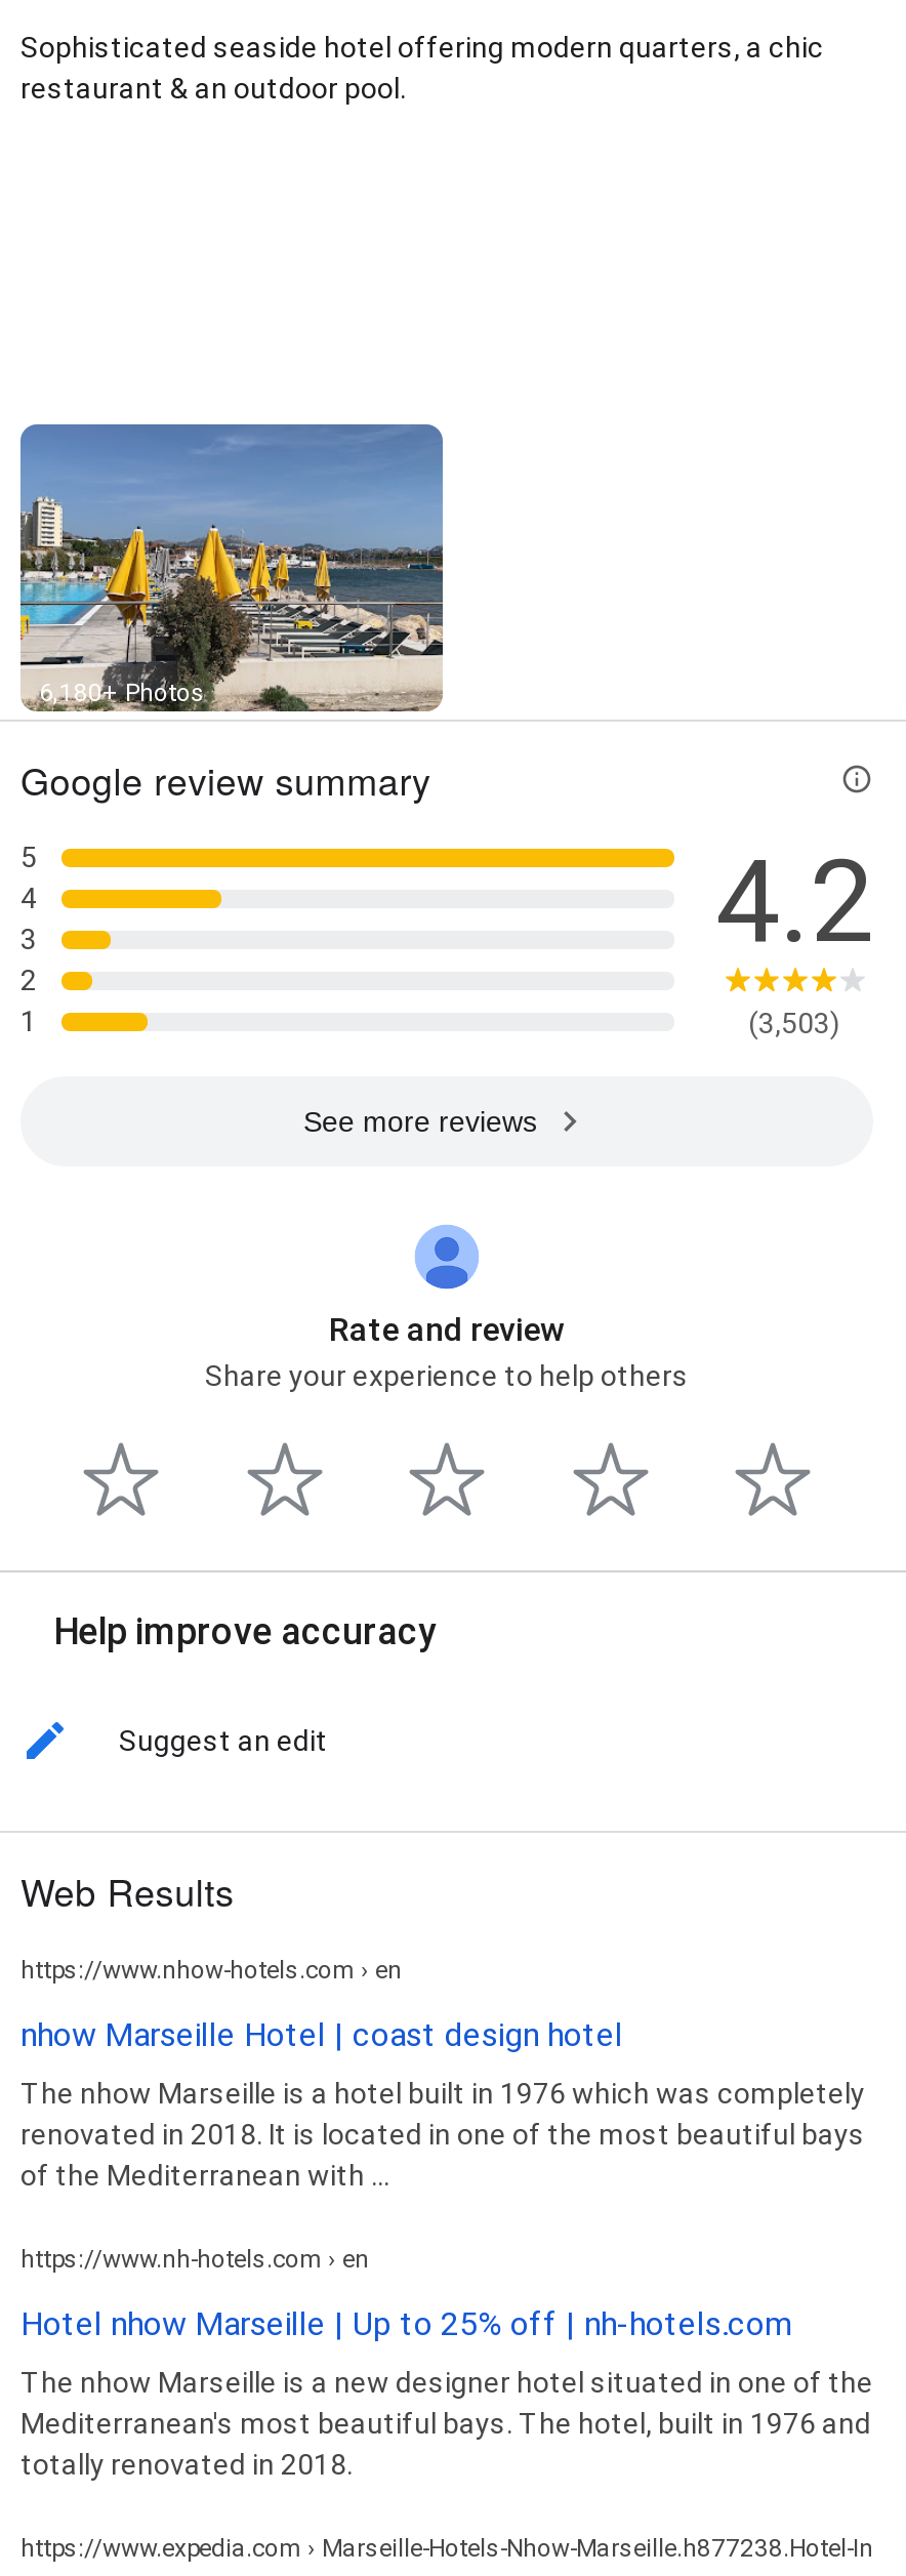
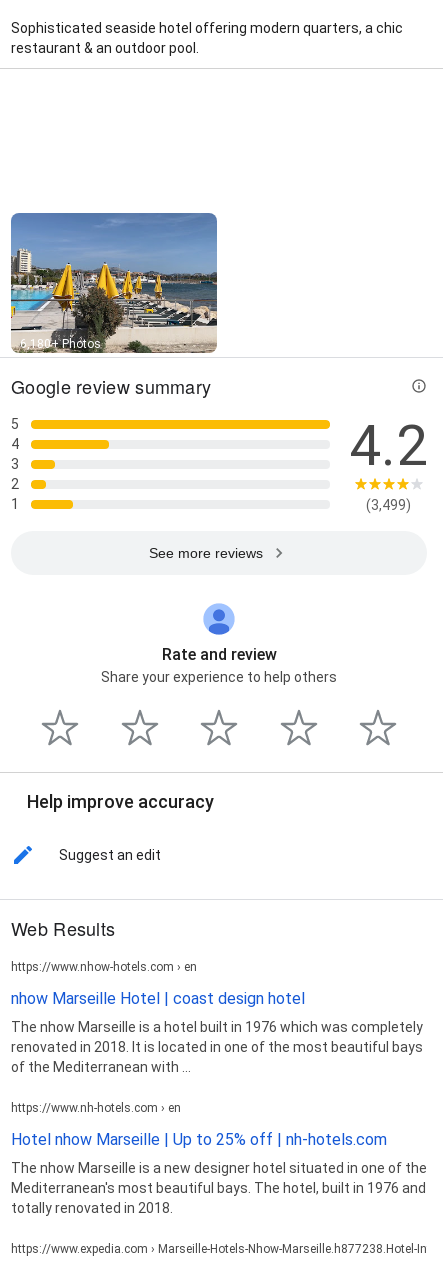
[748,1006,840,1039] (3,503) -> [366,497,411,513] (3,499)

